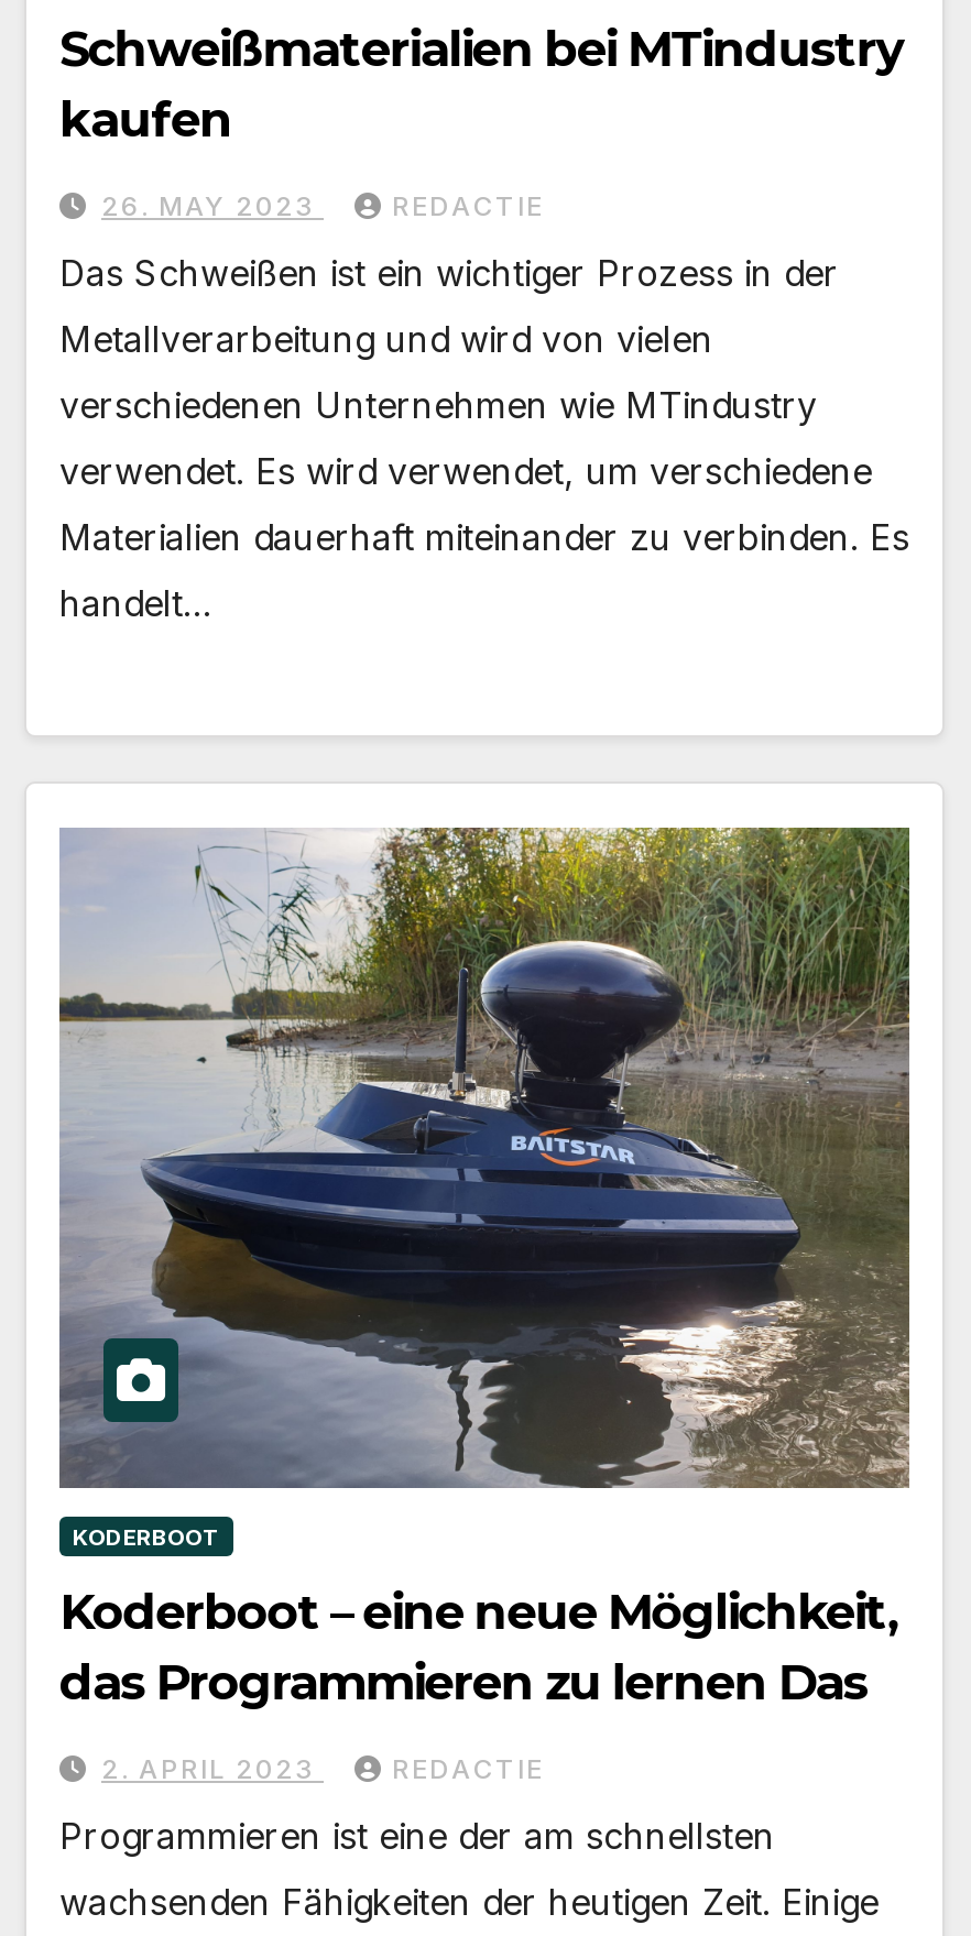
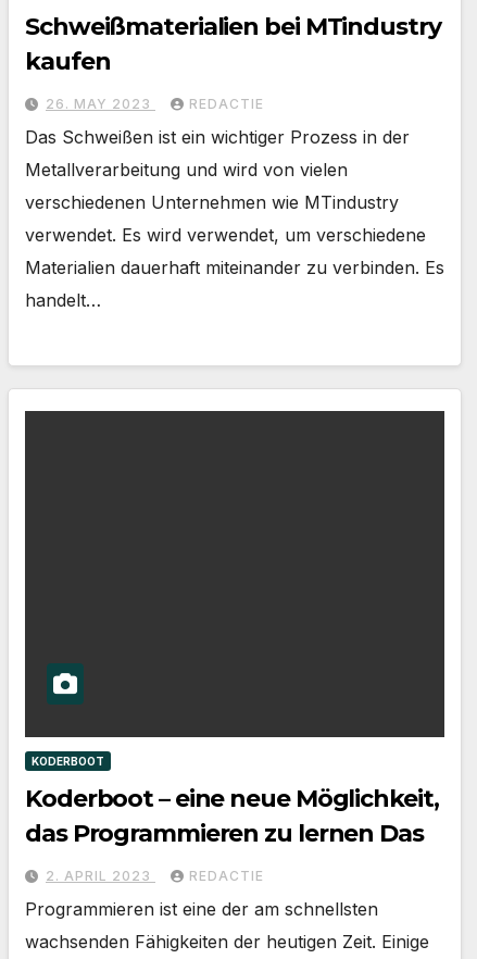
[59,825,912,1488] [image] -> none

